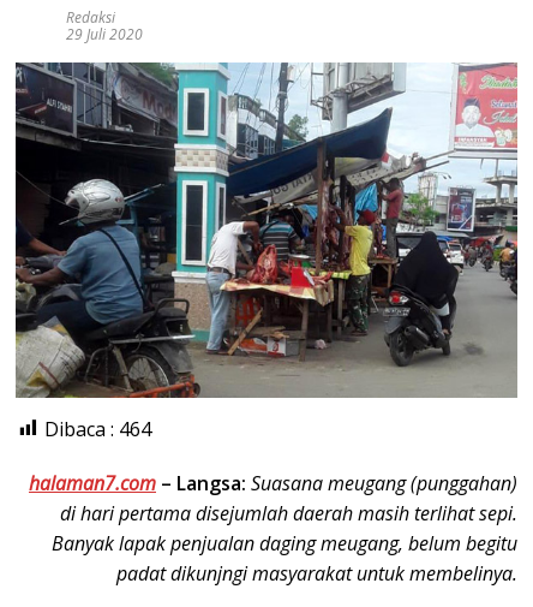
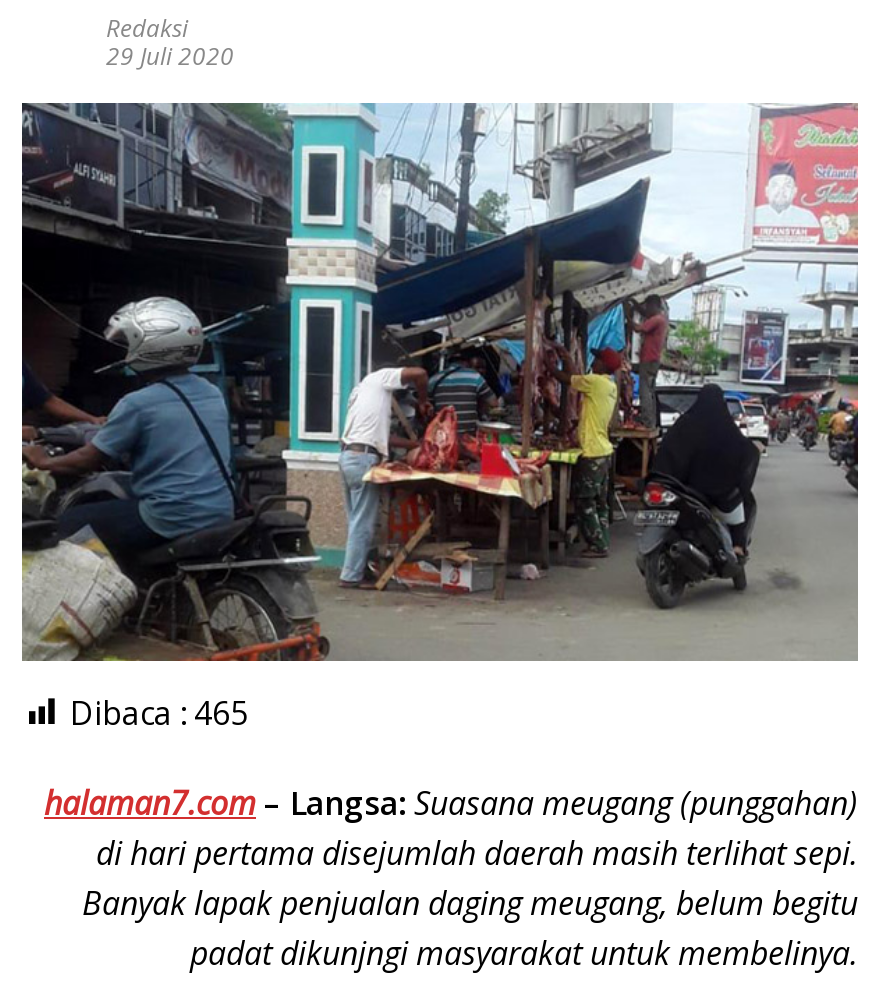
[44,416,151,442] Dibaca : 464 -> [70,690,248,734] Dibaca : 465

